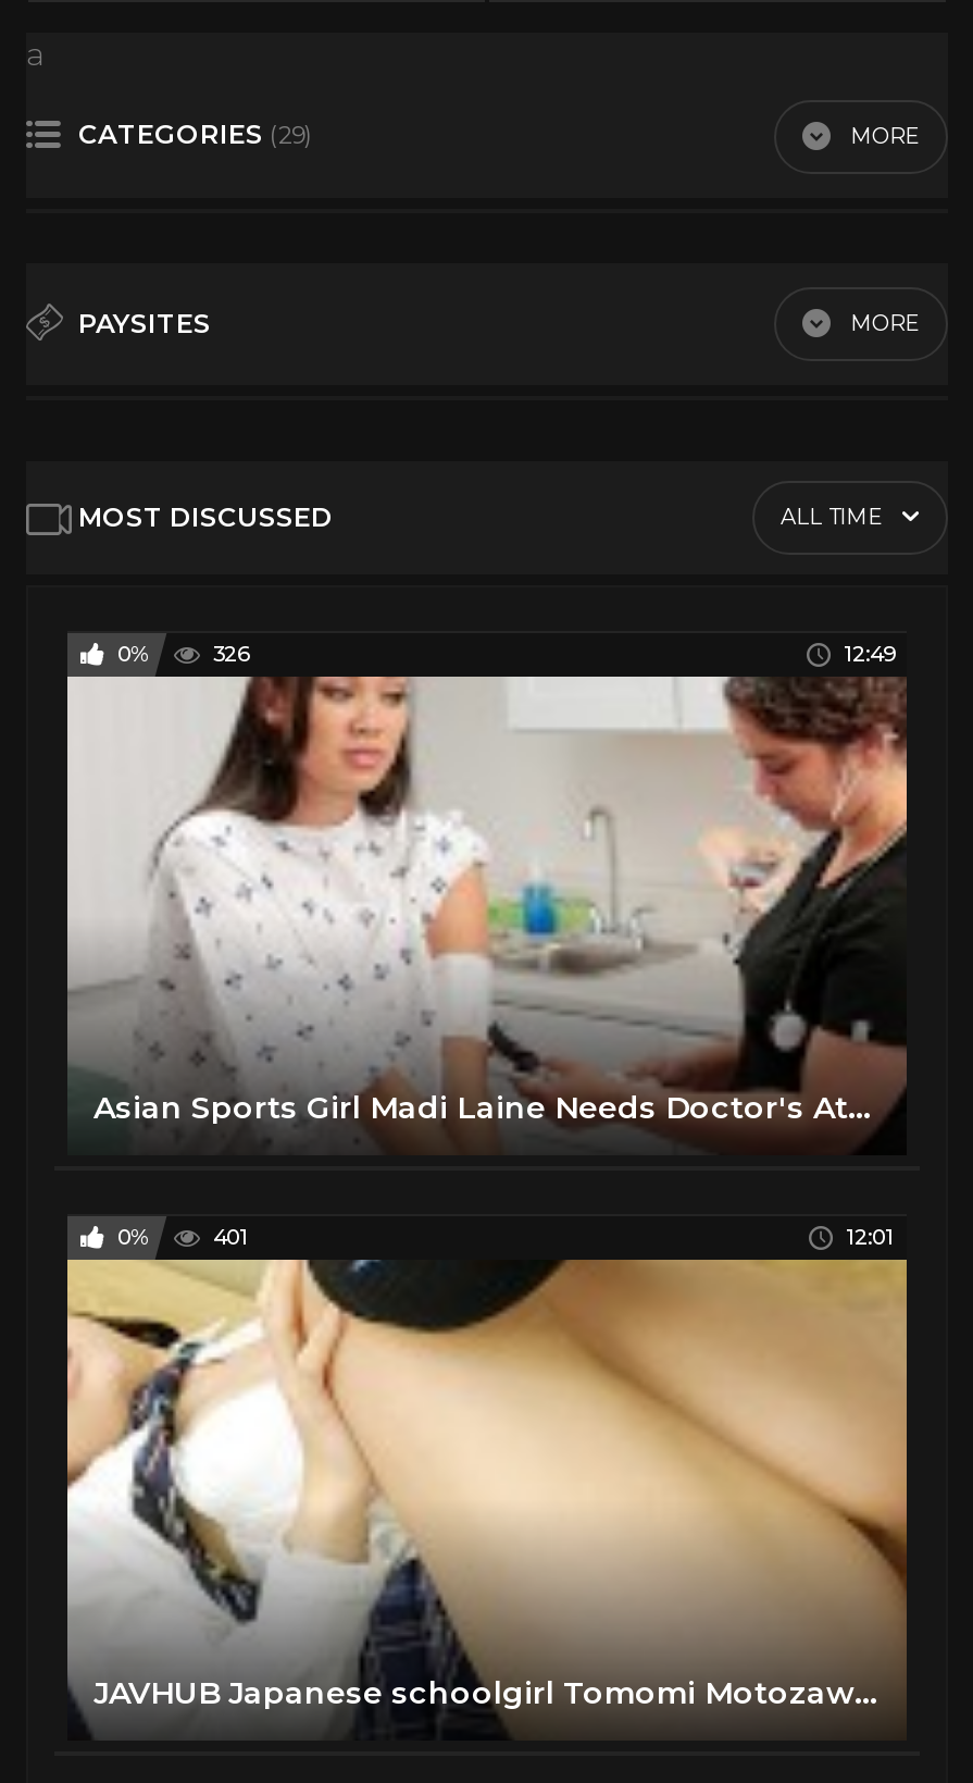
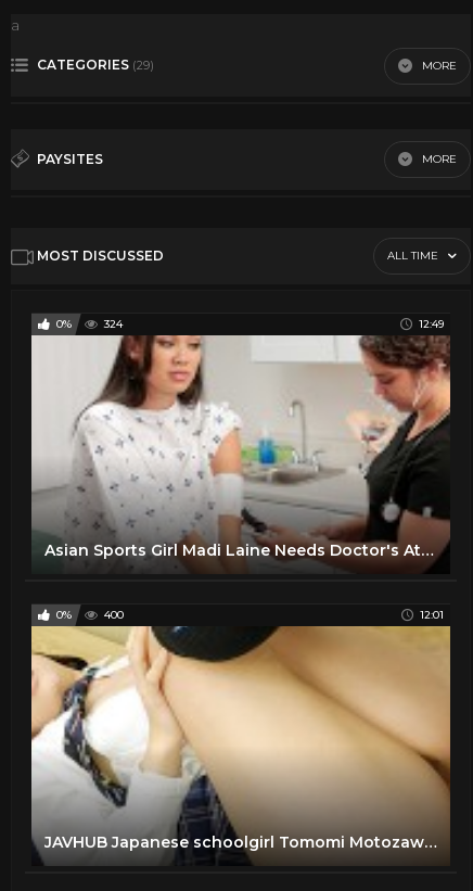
[213,639,248,667] 326 -> [104,316,123,330] 324
[213,1223,248,1251] 401 -> [104,608,124,622] 400

